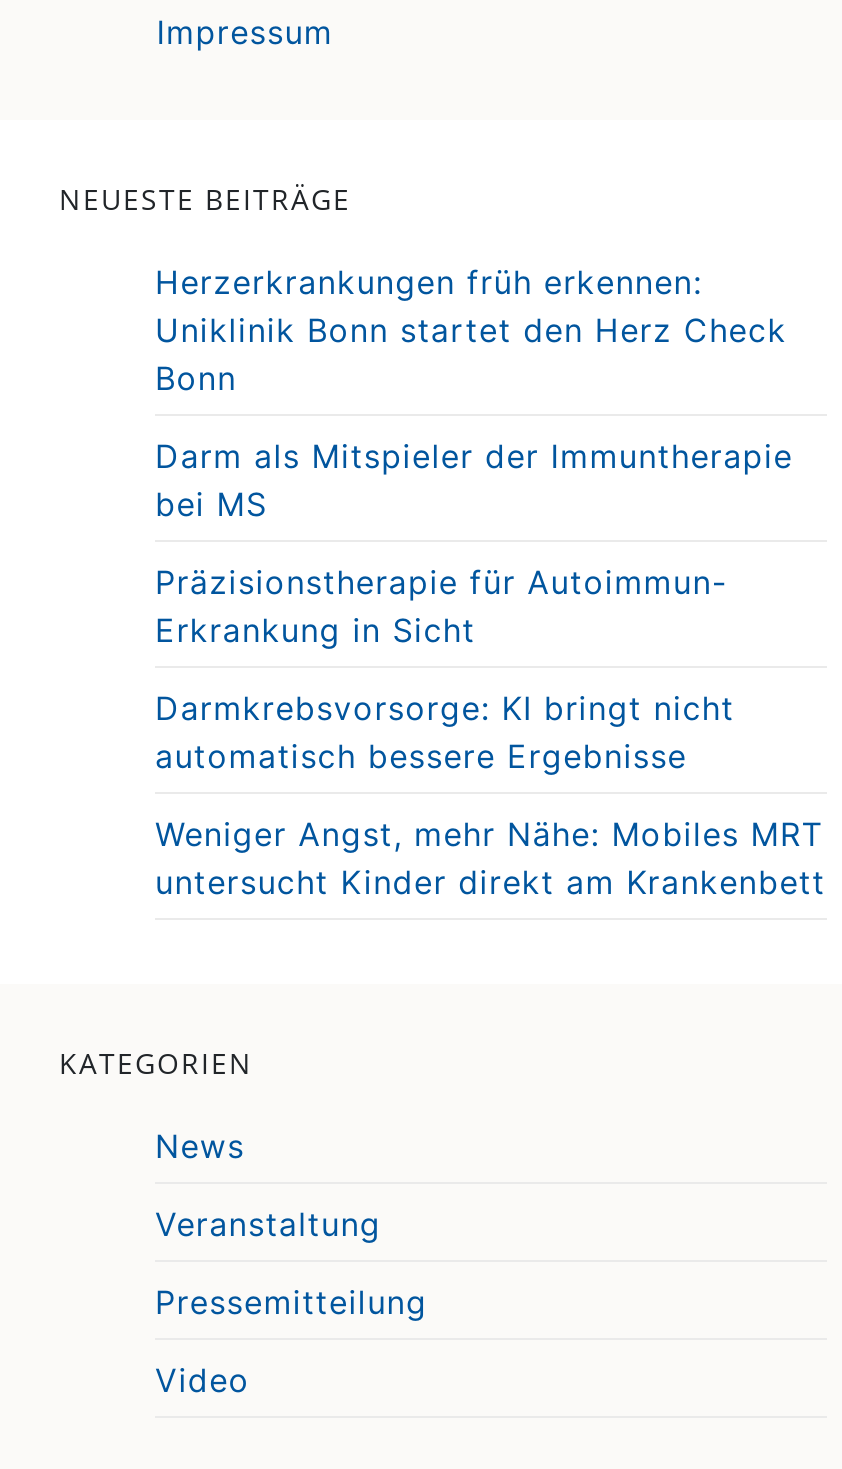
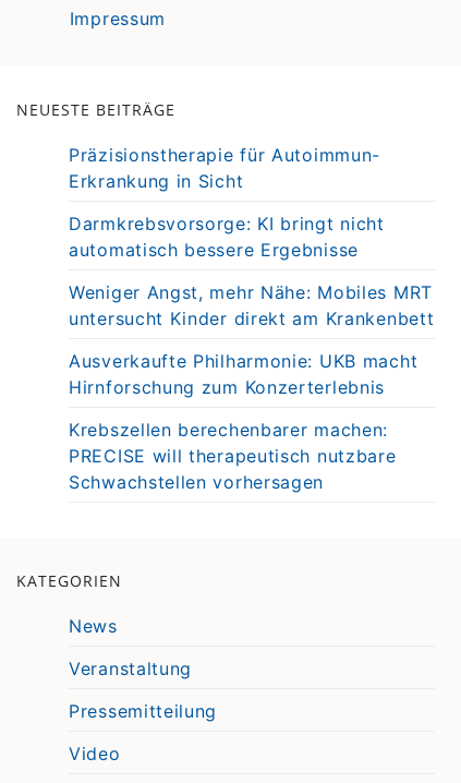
[155,262,793,524] Herzerkrankungen früh erkennen: | Uniklinik Bonn startet den Herz Check | Bonn | Darm als Mitspieler der Immuntherapie | bei MS -> none
moved [155,562,826,902] -> [69,144,434,329]: Präzisionstherapie für Autoimmun- | Erkrankung in Sicht | Darmkrebsvorsorge: KI bringt nicht | automatisch bessere Ergebnisse | Weniger Angst, mehr Nähe: Mobiles MRT | untersucht Kinder direkt am Krankenbett
none -> [69,350,418,493] Ausverkaufte Philharmonie: UKB macht | Hirnforschung zum Konzerterlebnis | Krebszellen berechenbarer machen: | PRECISE will therapeutisch nutzbare | Schwachstellen vorhersagen

